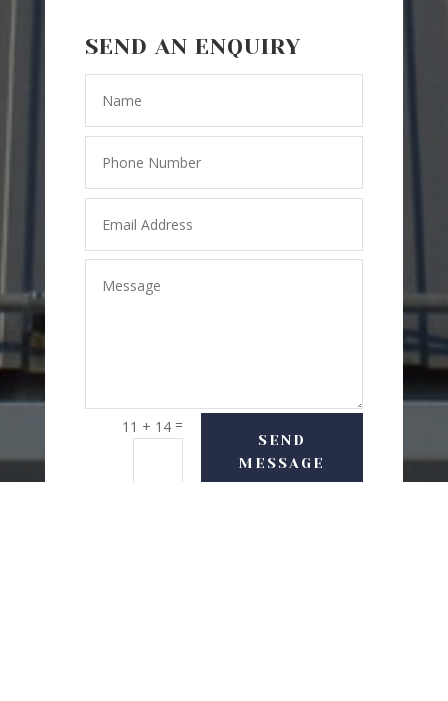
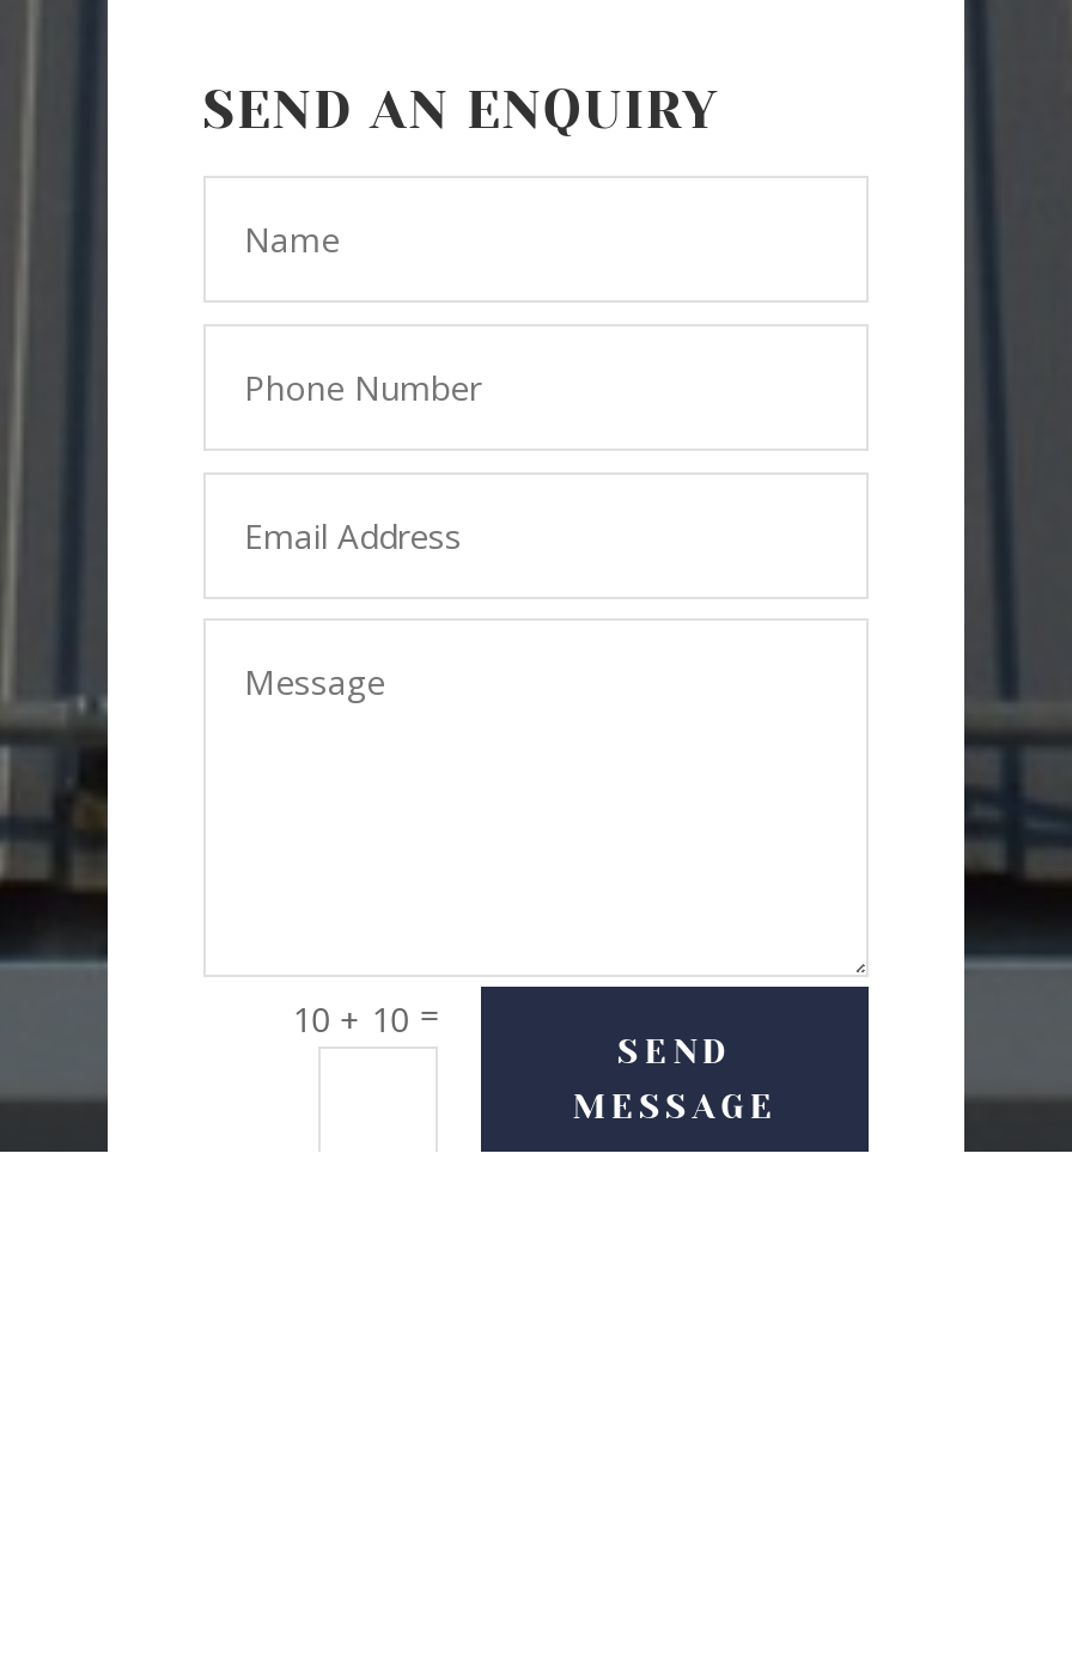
[122,415,183,436] 11 + 14 = -> [292,992,438,1042] 10 + 10 =

